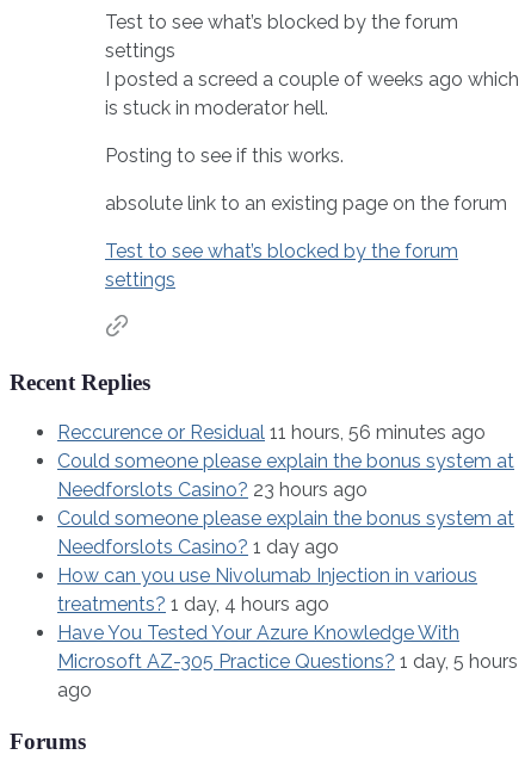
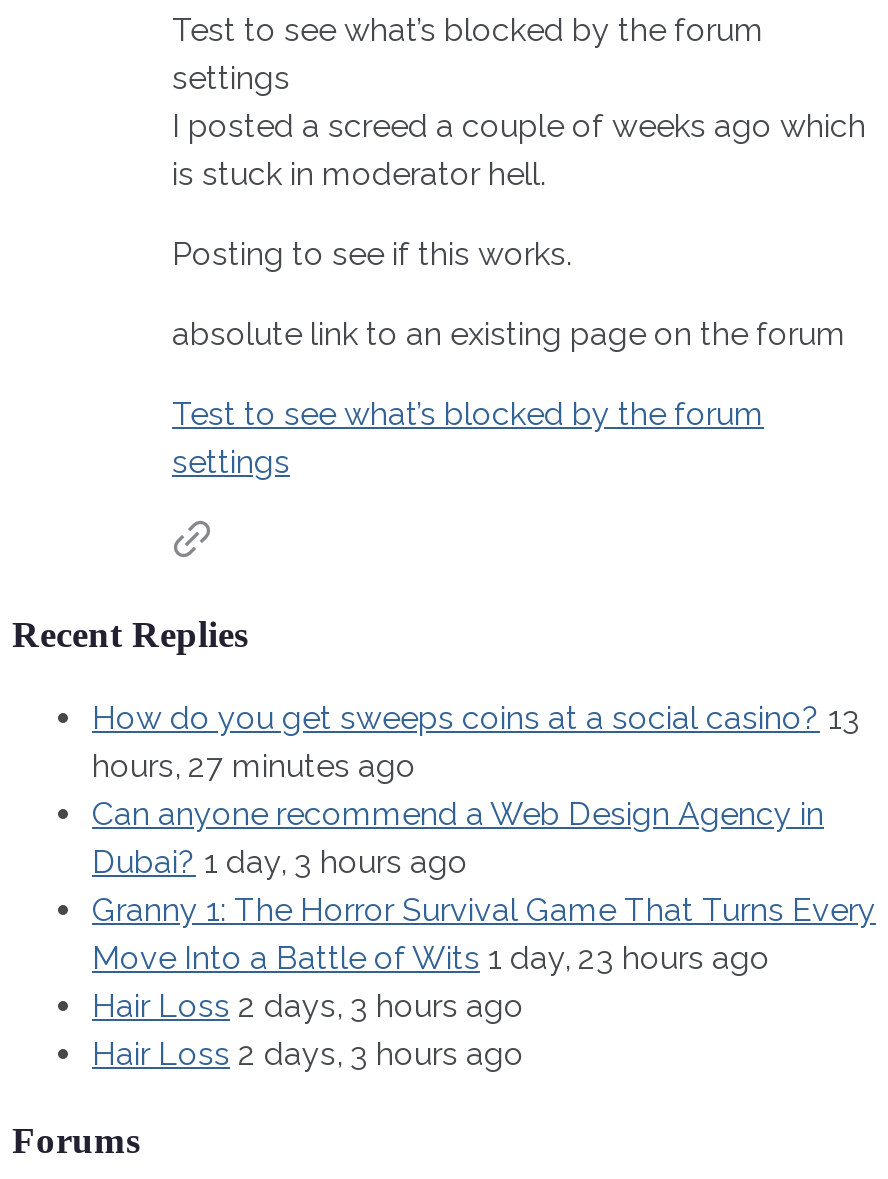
[57,421,518,702] Reccurence or Residual 11 hours, 56 minutes ago | Could someone please explain the bonus system at | Needforslots Casino? 23 hours ago | Could someone please explain the bonus system at | Needforslots Casino? 1 day ago | How can you use Nivolumab Injection in various | treatments? 1 day, 4 hours ago | Have You Tested Your Azure Knowledge With | Microsoft AZ-305 Practice Questions? 1 day, 5 hours | ago -> [92,700,876,1074] How do yоu get sweeps coins at a social cаsinо? 13 | hours, 27 minutes ago | Can anyone recommend a Web Design Agency in | Dubai? 1 day, 3 hours ago | Granny 1: The Horror Survival Game That Turns Every | Move Into a Battle of Wits 1 day, 23 hours ago | Hair Loss 2 days, 3 hours ago | Hair Loss 2 days, 3 hours ago

